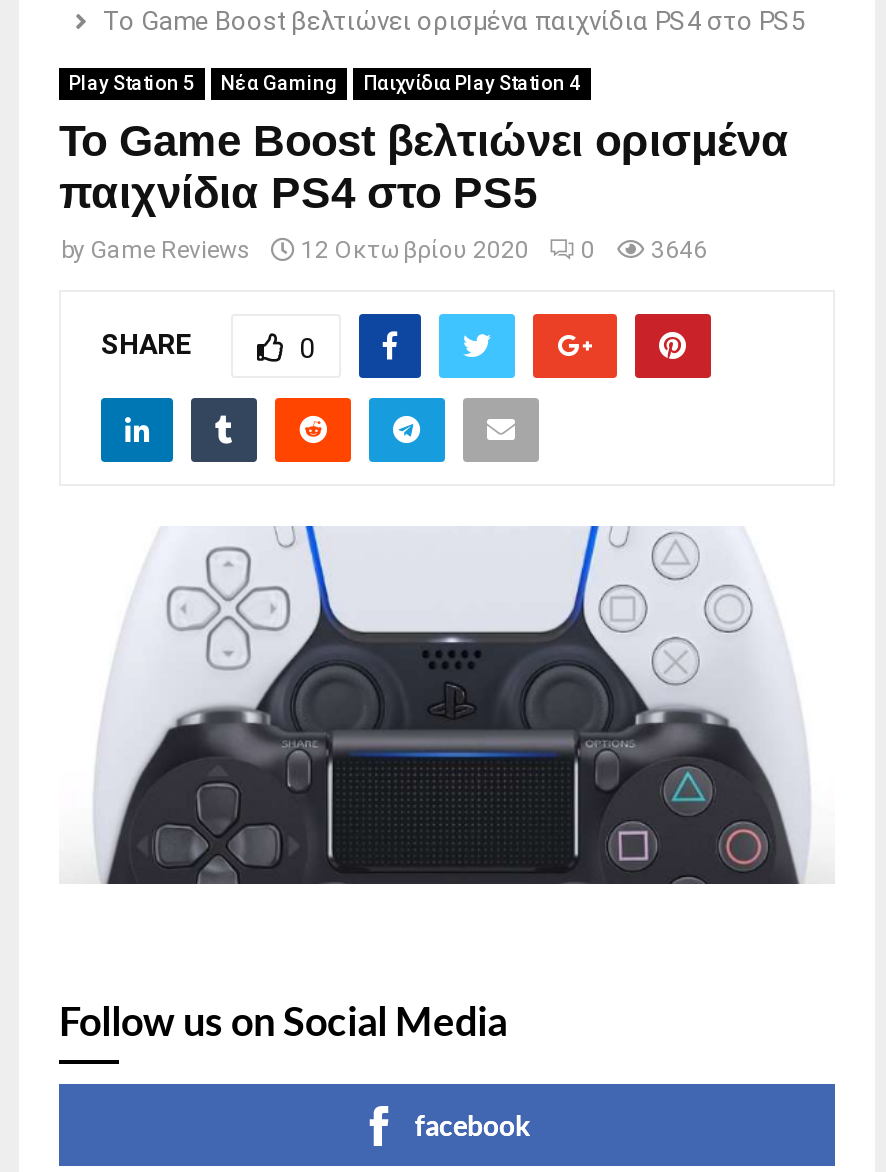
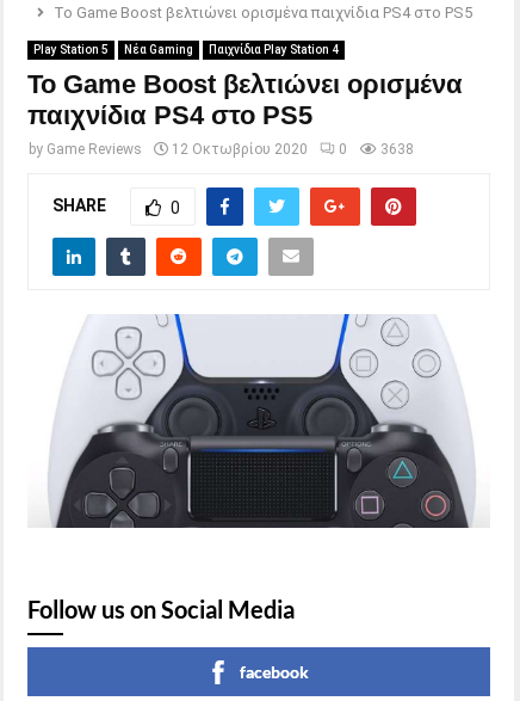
[61,236,707,264] by Game Reviews 12 Οκτωβρίου 2020 0 3646 -> [29,141,414,158] by Game Reviews 12 Οκτωβρίου 2020 0 3638

